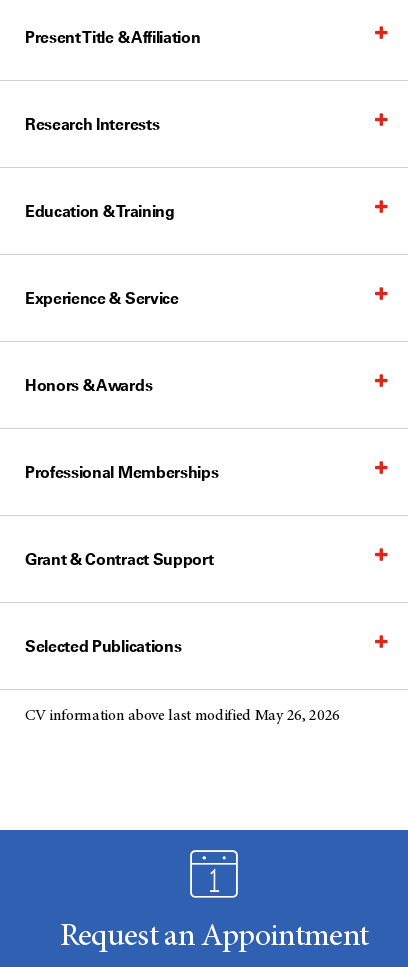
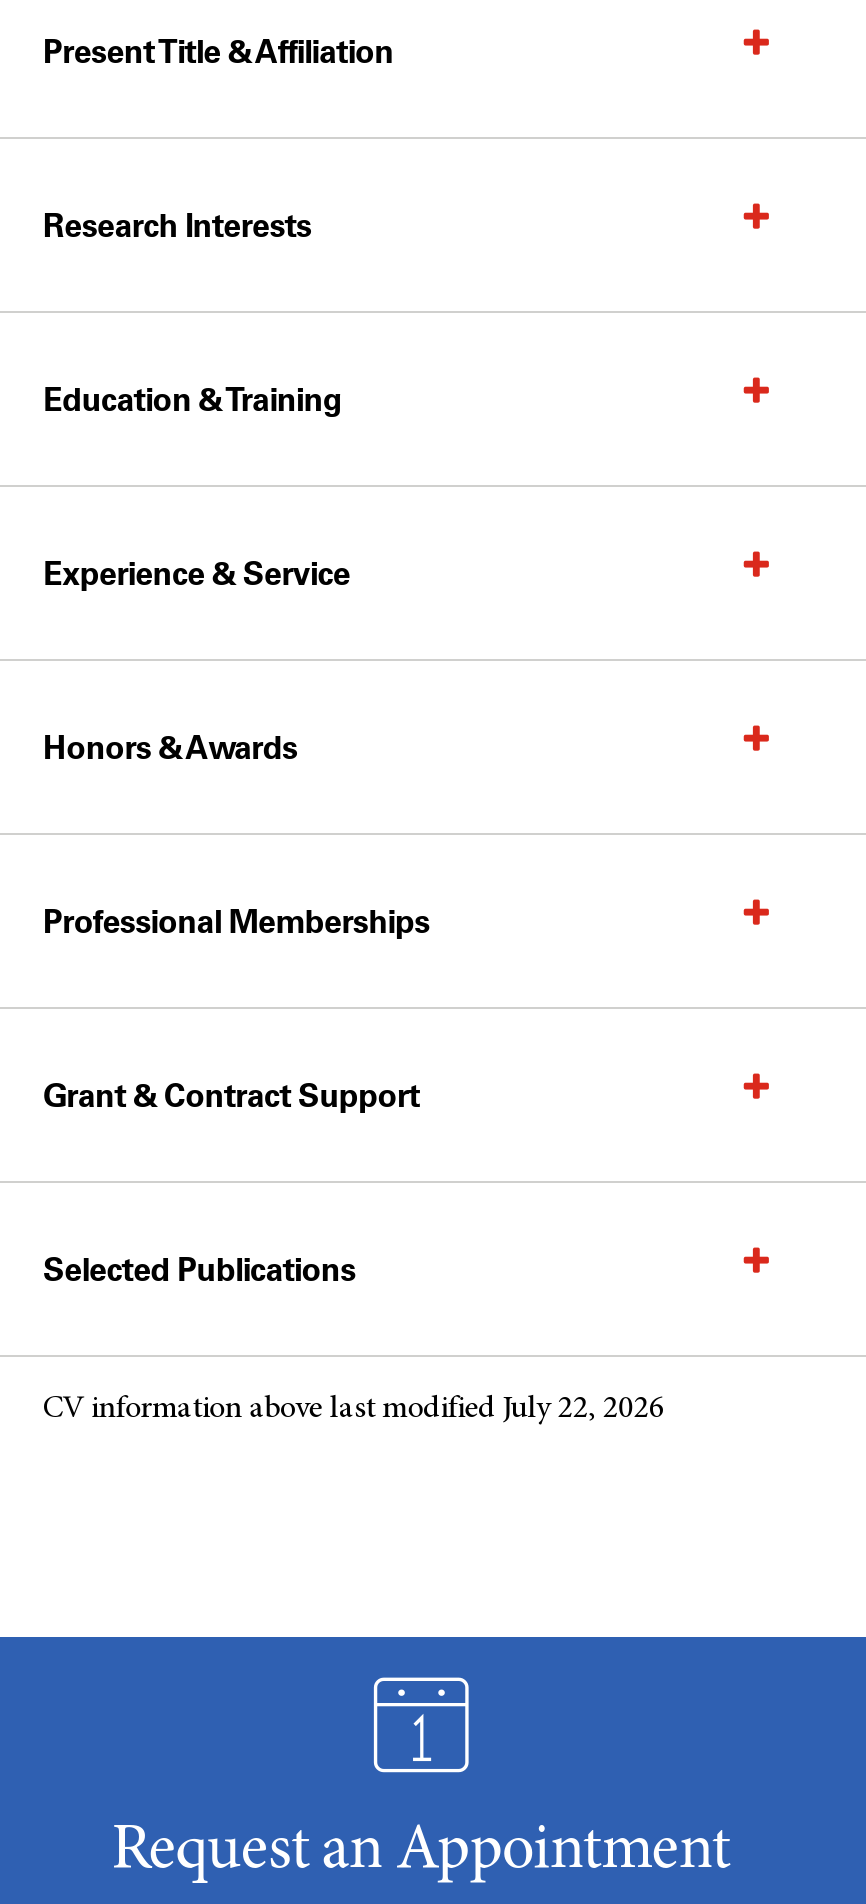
[25,708,340,724] CV information above last modified May 26, 2026 -> [43,1393,664,1425] CV information above last modified July 22, 2026

